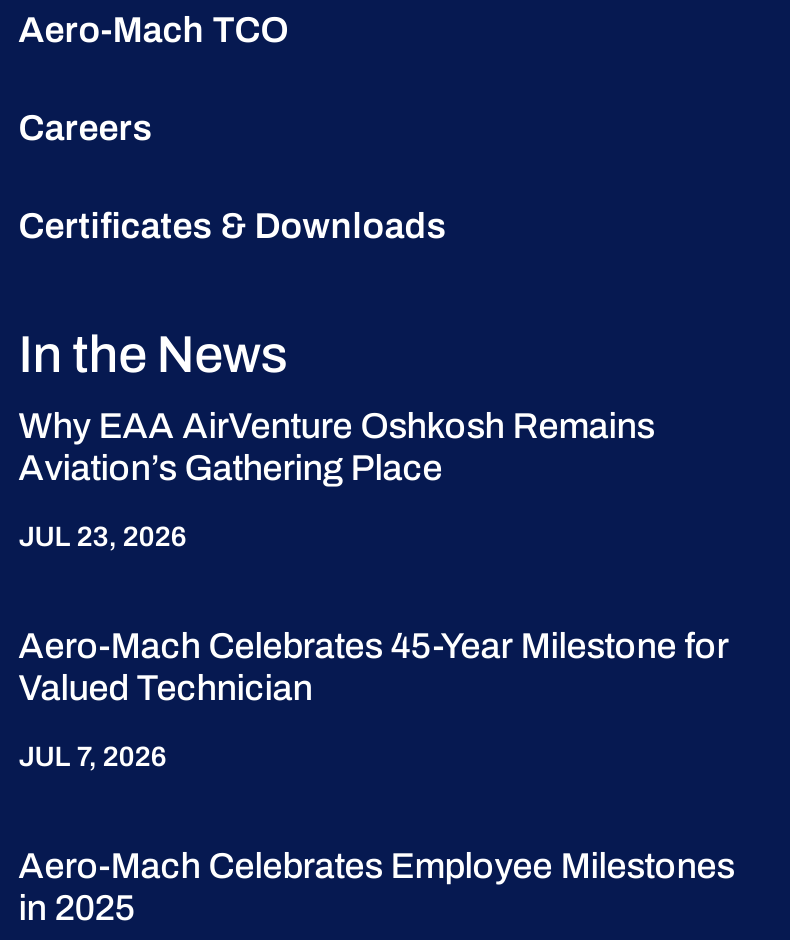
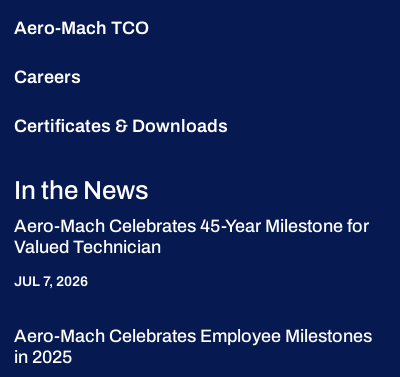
[19,406,655,552] Why EAA AirVenture Oshkosh Remains | Aviation’s Gathering Place | JUL 23, 2026 -> none

